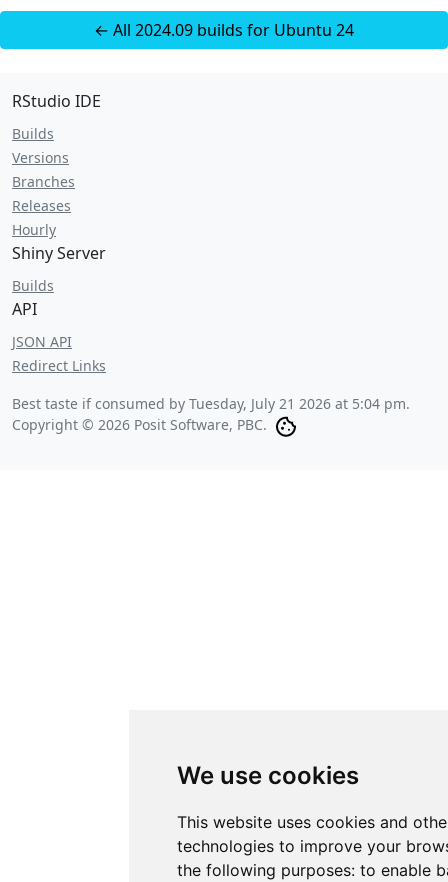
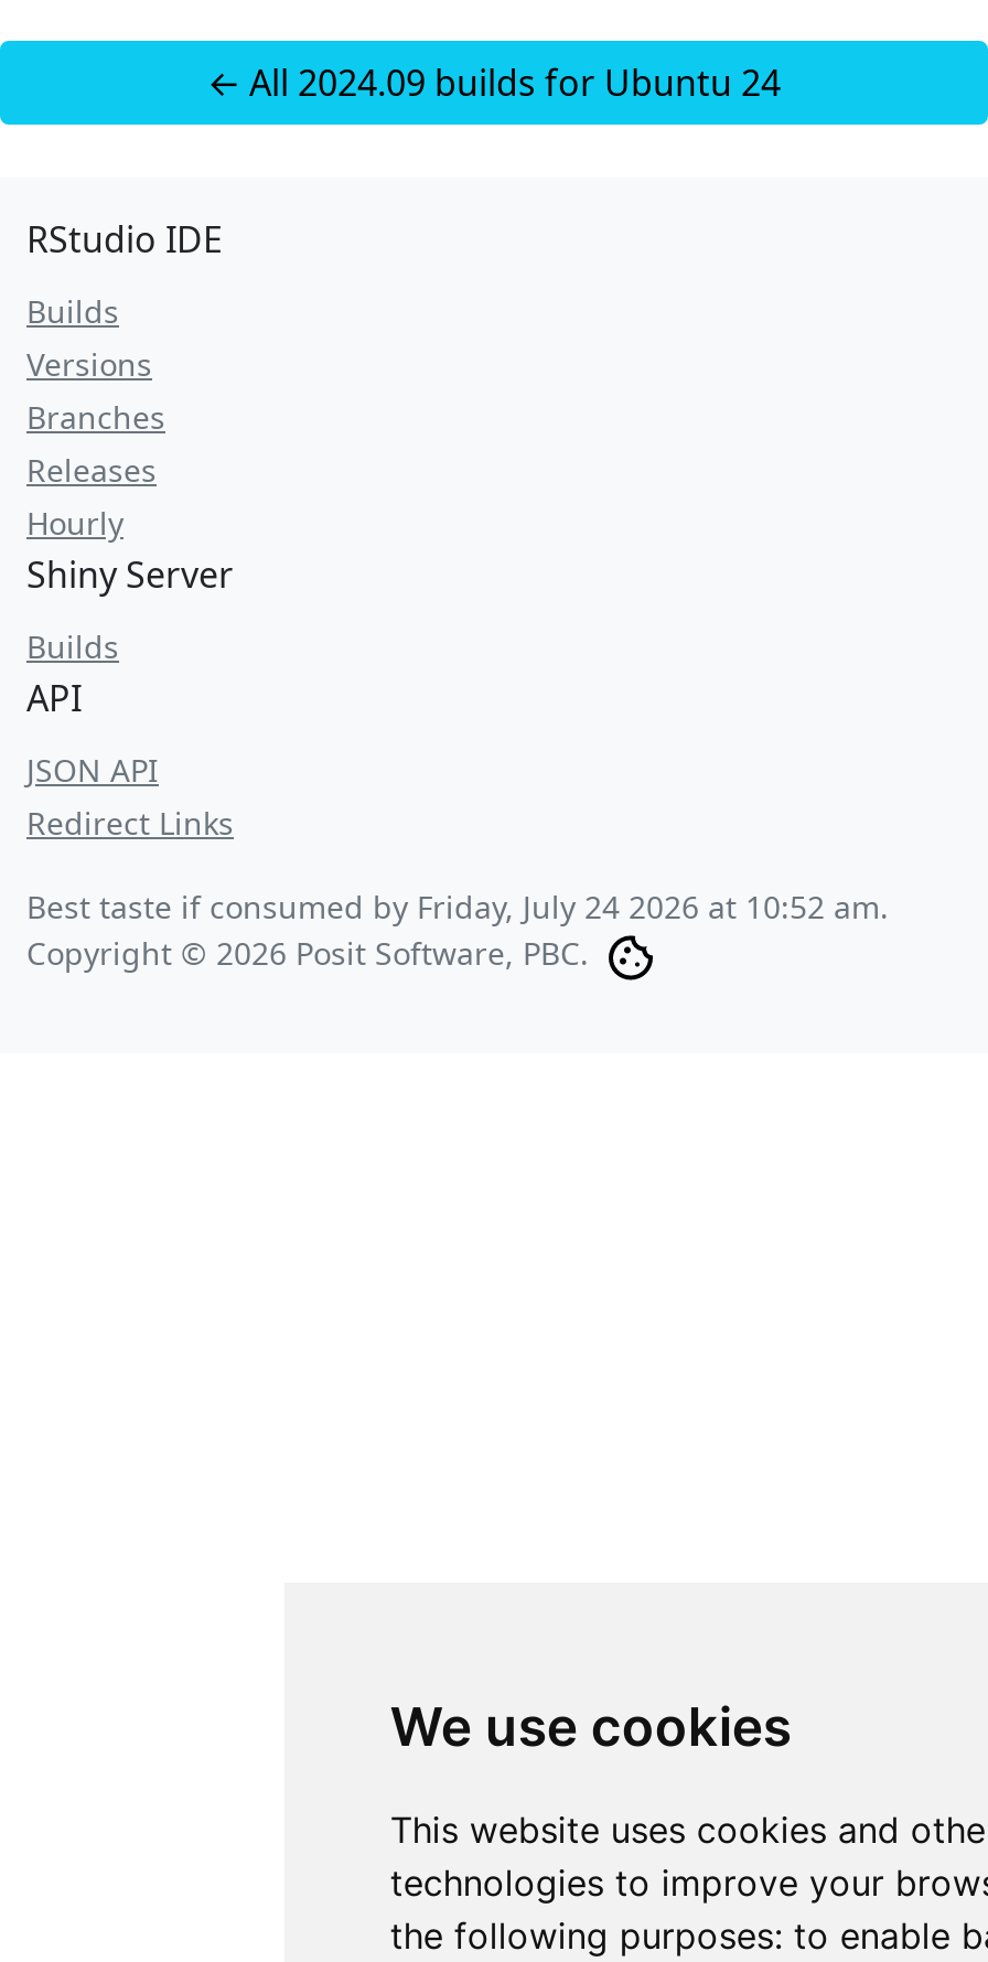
[12,394,410,413] Best taste if consumed by Tuesday, July 21 2026 at 5:04 pm. -> [26,886,889,928] Best taste if consumed by Friday, July 24 2026 at 10:52 am.

